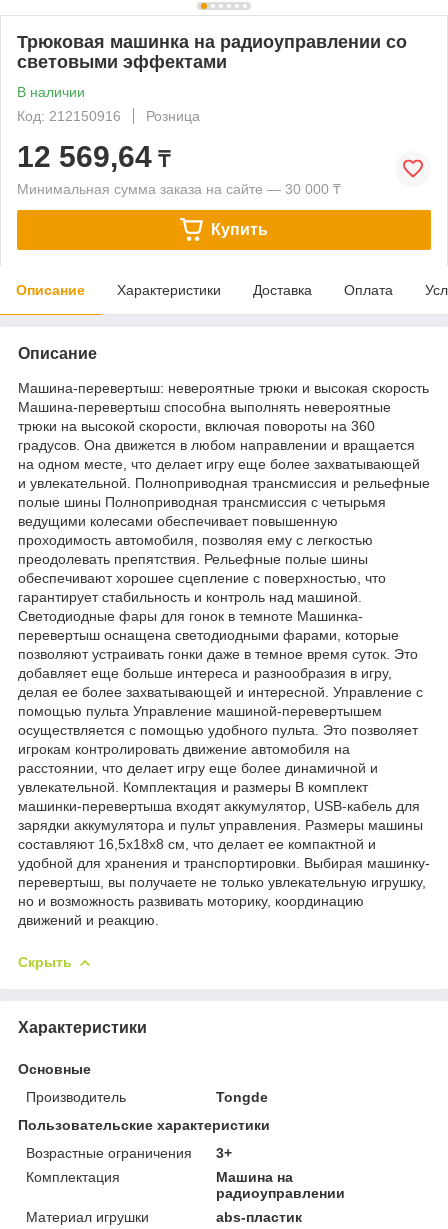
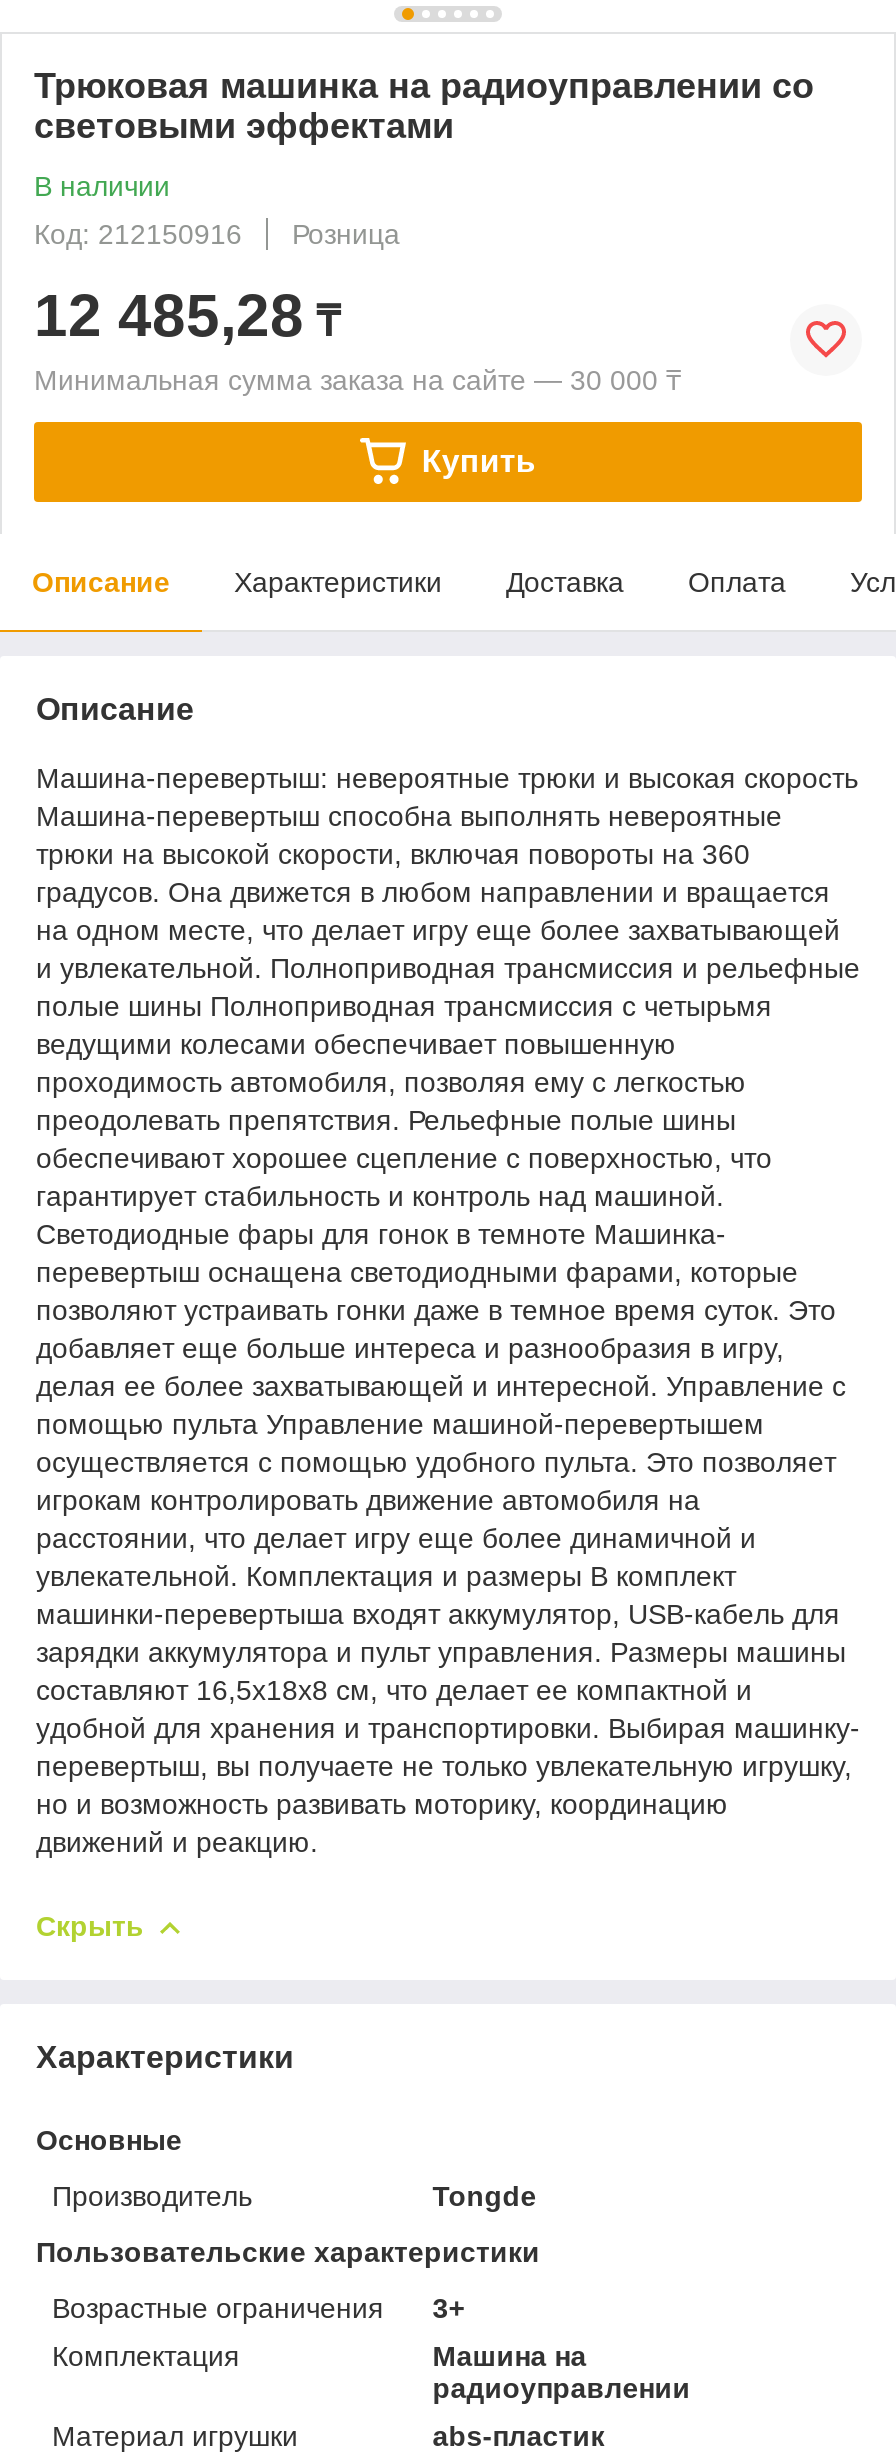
[17,140,170,173] 12 569,64 ₸ -> [34,282,340,348] 12 485,28 ₸

